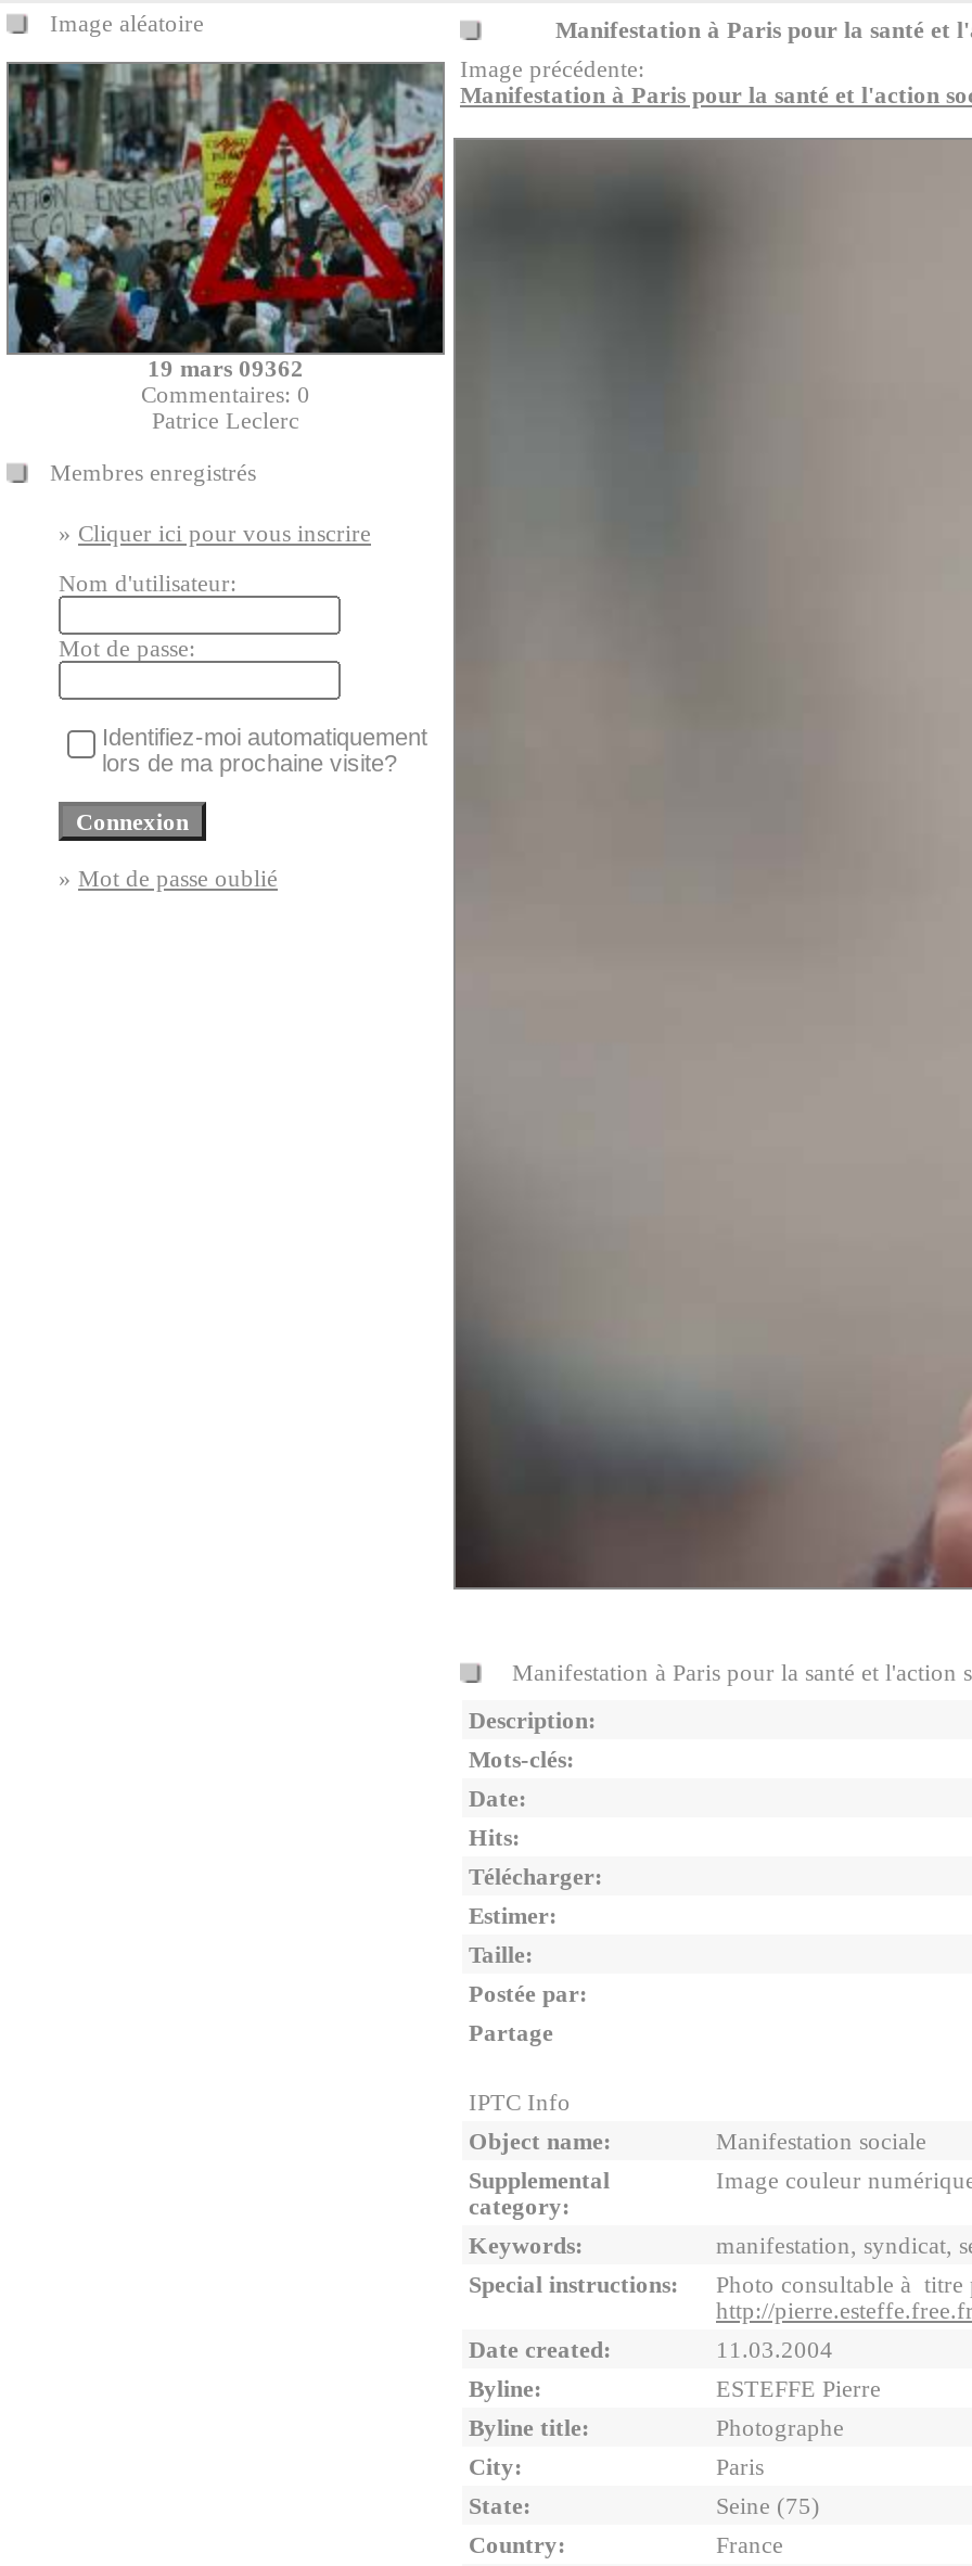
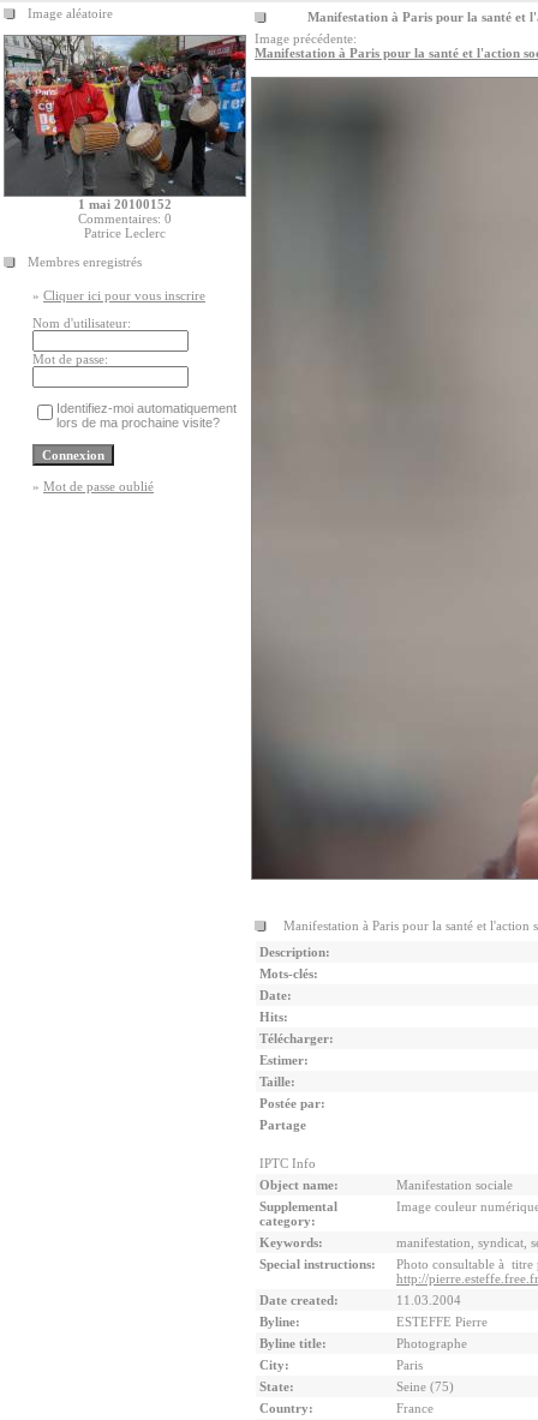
[7,62,445,381] [image] | 19 mars 09362 -> [4,35,246,211] [image] | 1 mai 20100152

